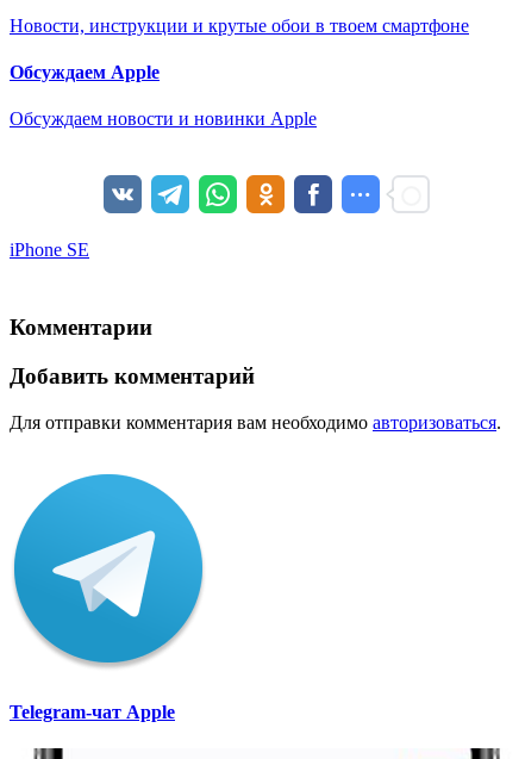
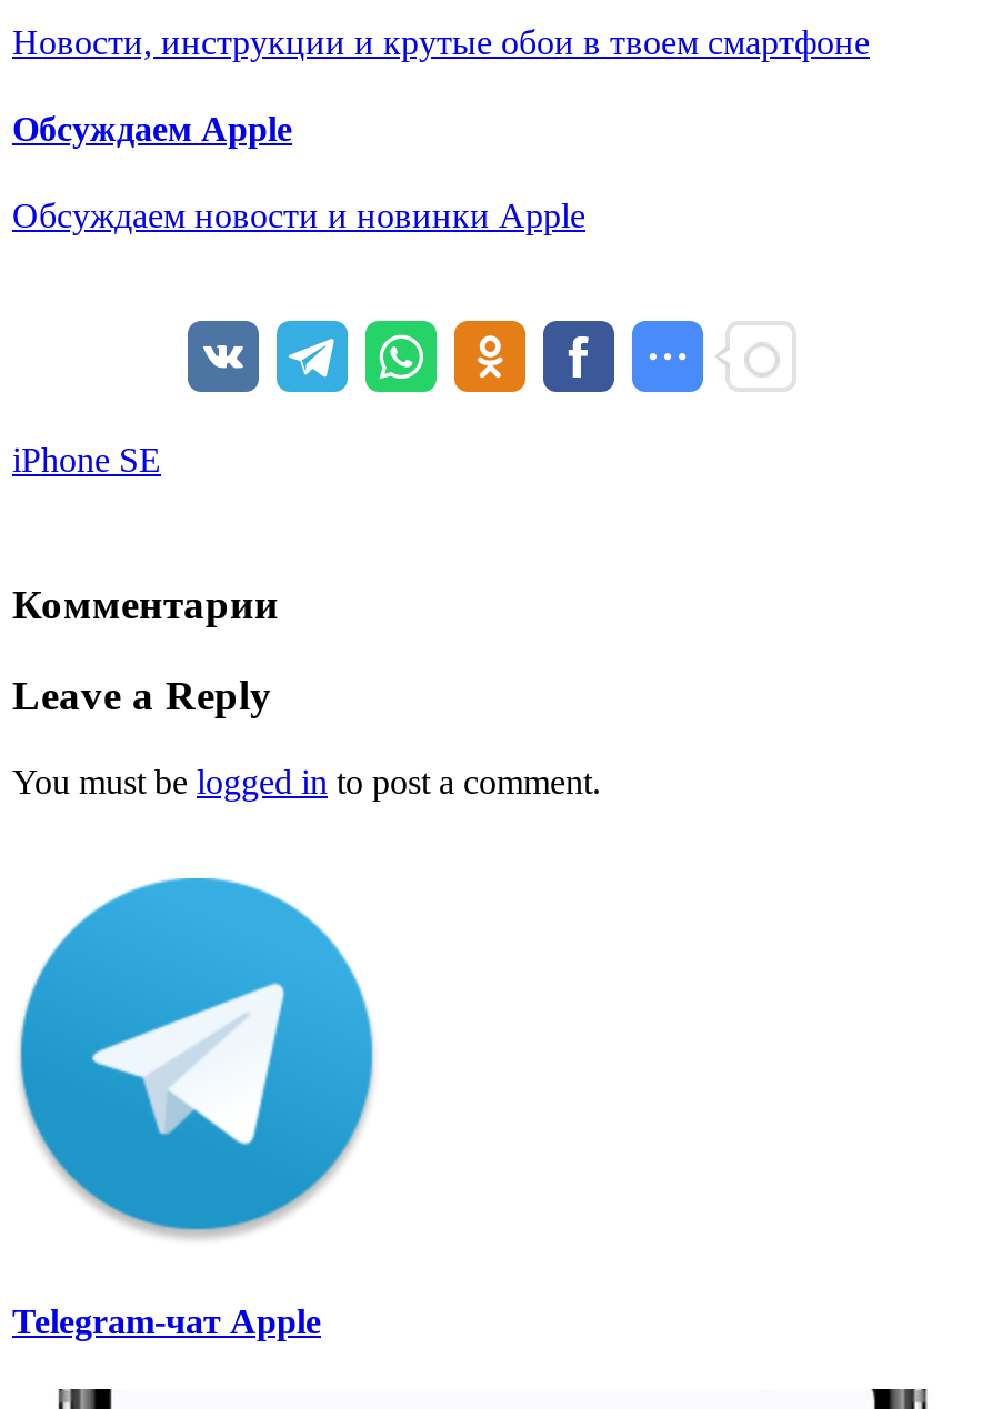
[10,363,255,388] Добавить комментарий -> [12,671,272,718] Leave a Reply
[10,412,501,432] Для отправки комментария вам необходимо авторизоваться. -> [12,762,601,800] You must be logged in to post a comment.

